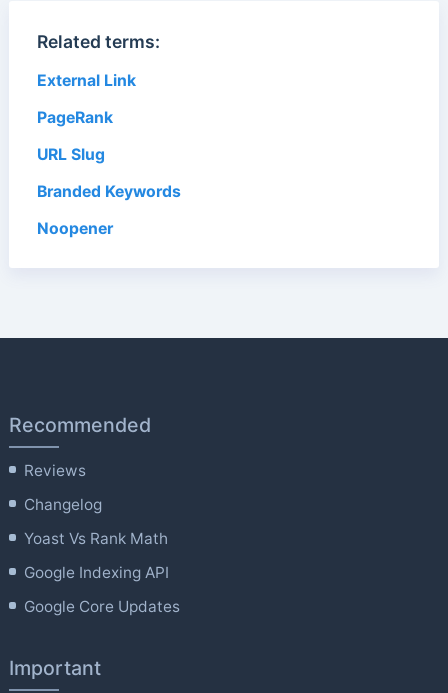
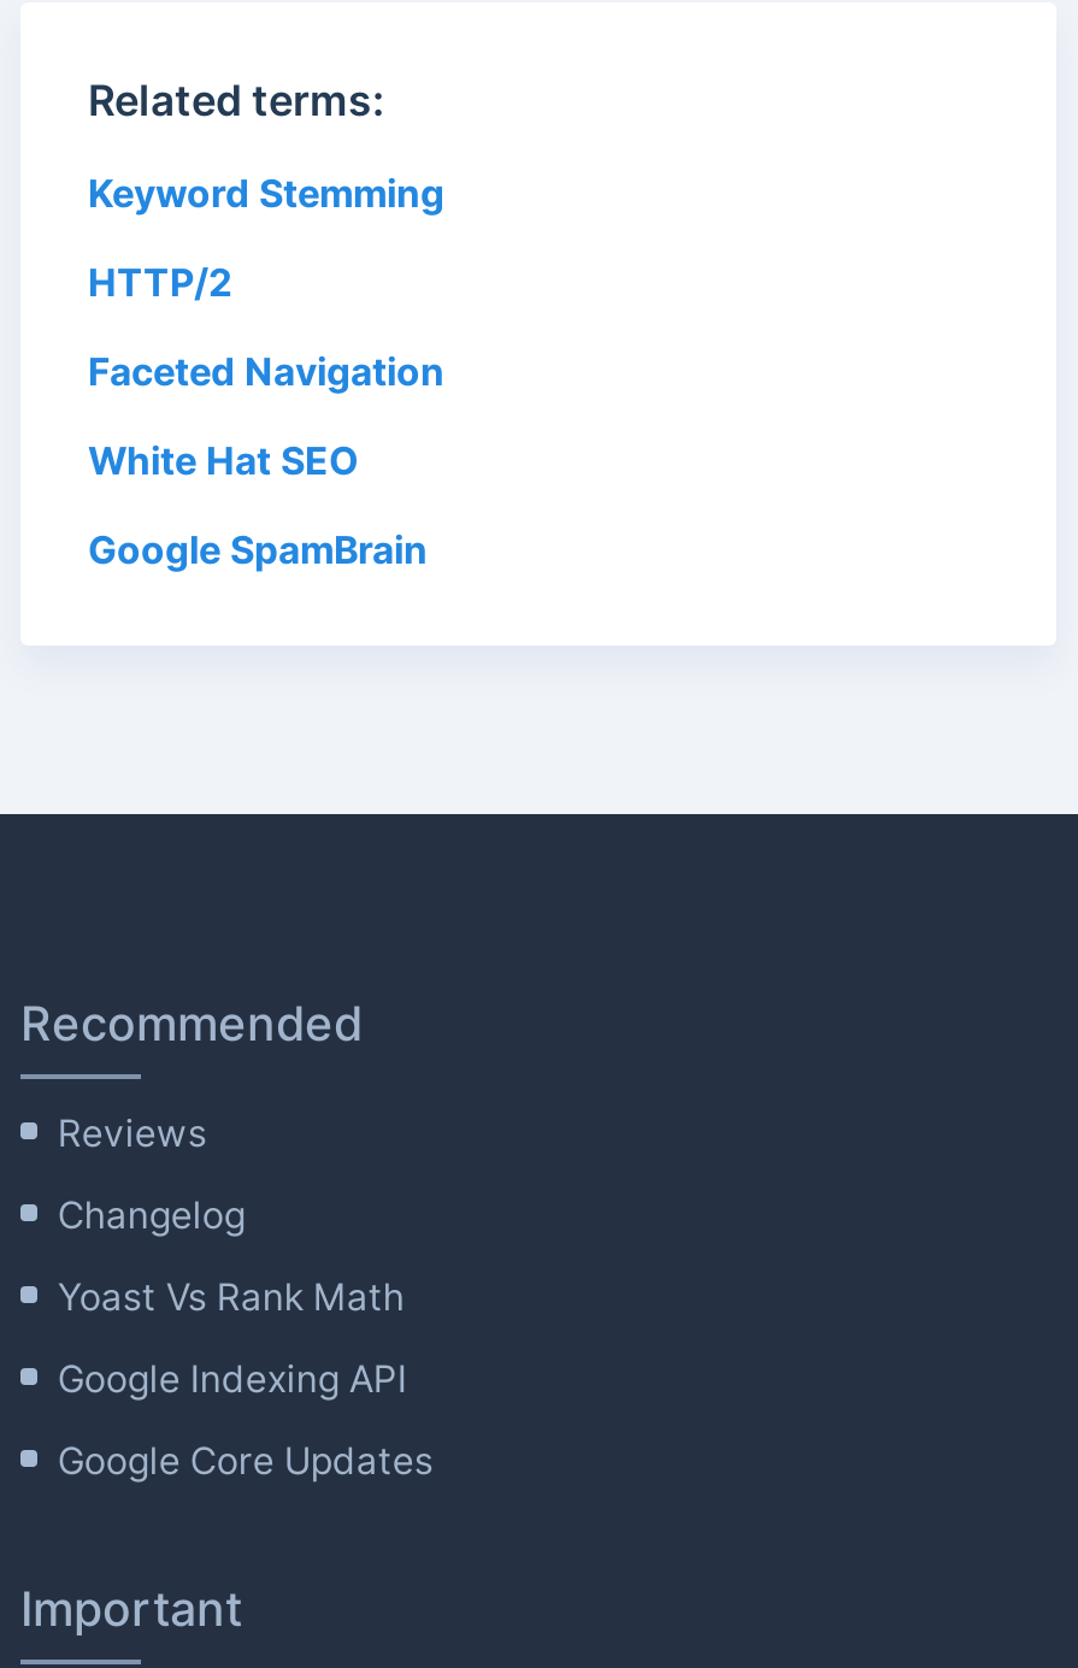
[37,71,136,90] External Link -> [88,170,444,216] Keyword Stemming
[37,108,113,127] PageRank -> [88,259,232,305] HTTP/2
[37,145,105,164] URL Slug -> [88,348,444,394] Faceted Navigation
[37,182,181,201] Branded Keywords -> [88,437,358,483] White Hat SEO
[37,219,117,238] Noopener -> [88,527,428,572] Google SpamBrain

